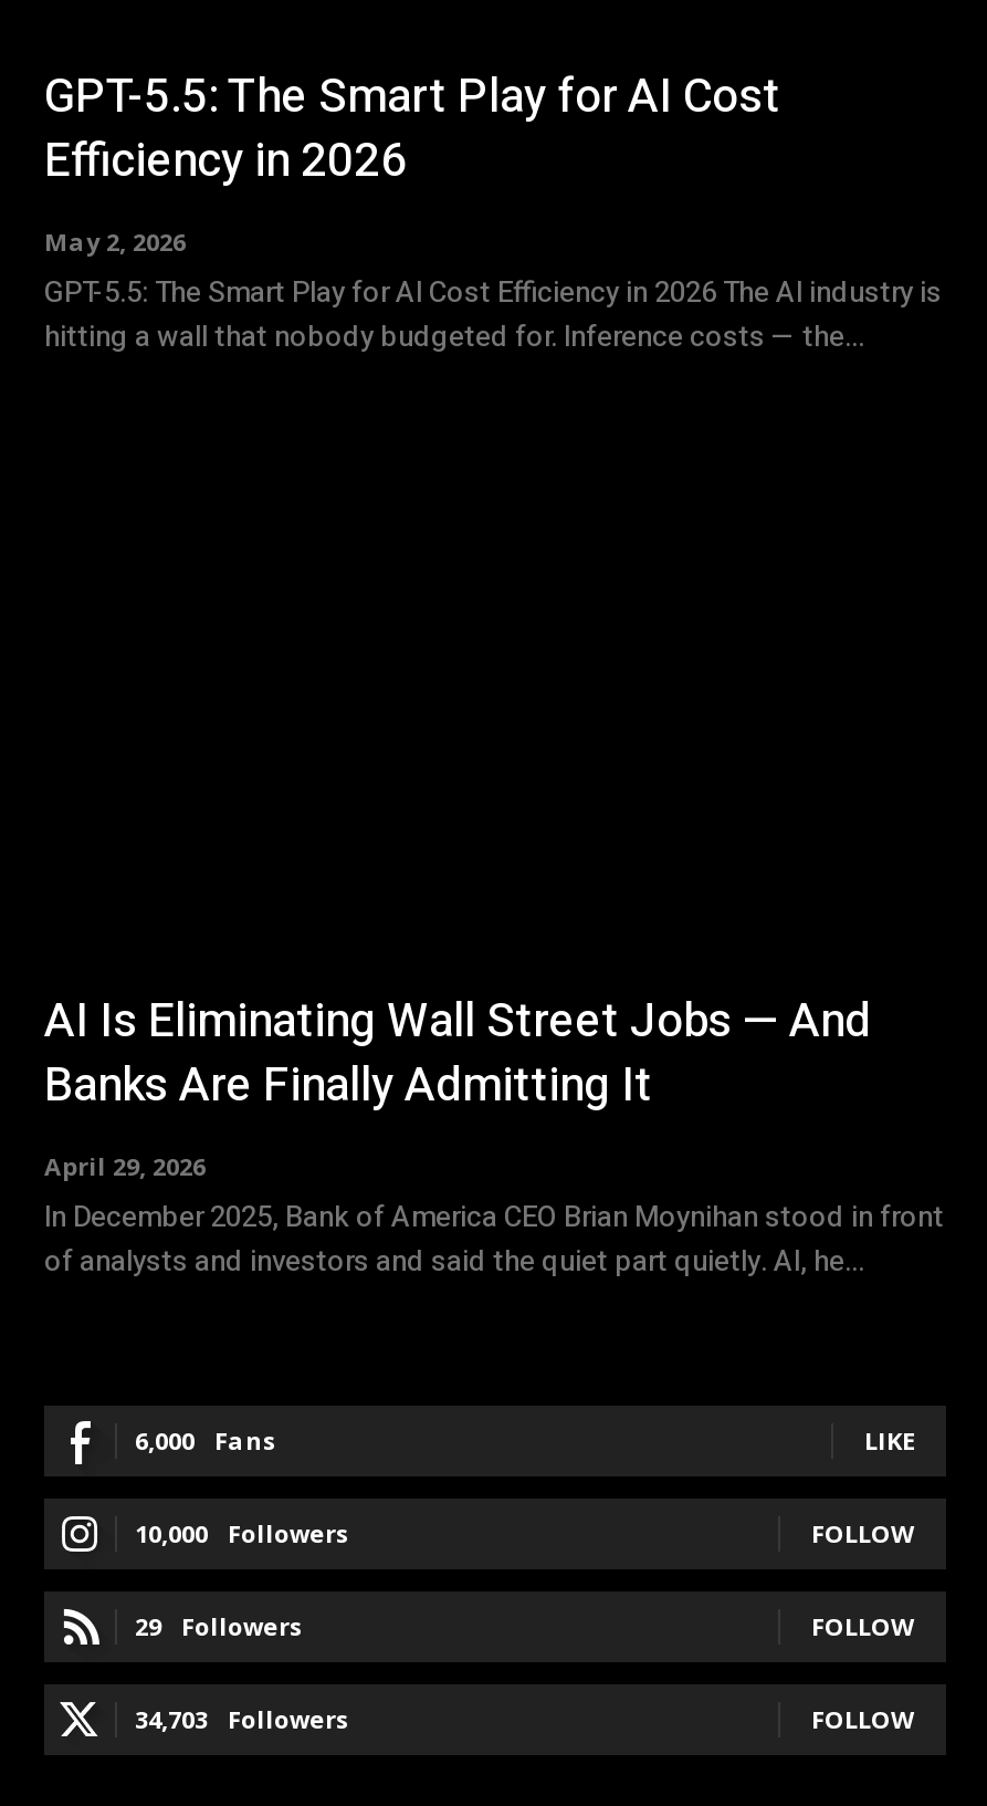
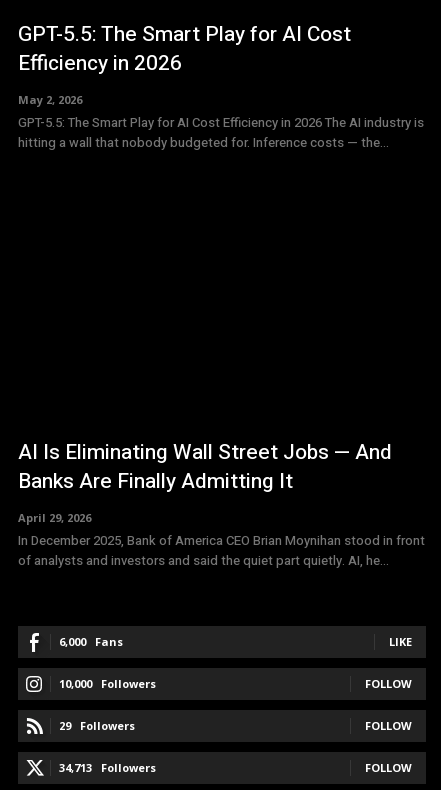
[135,1701,349,1734] 34,703 Followers -> [59,760,156,775] 34,713 Followers

